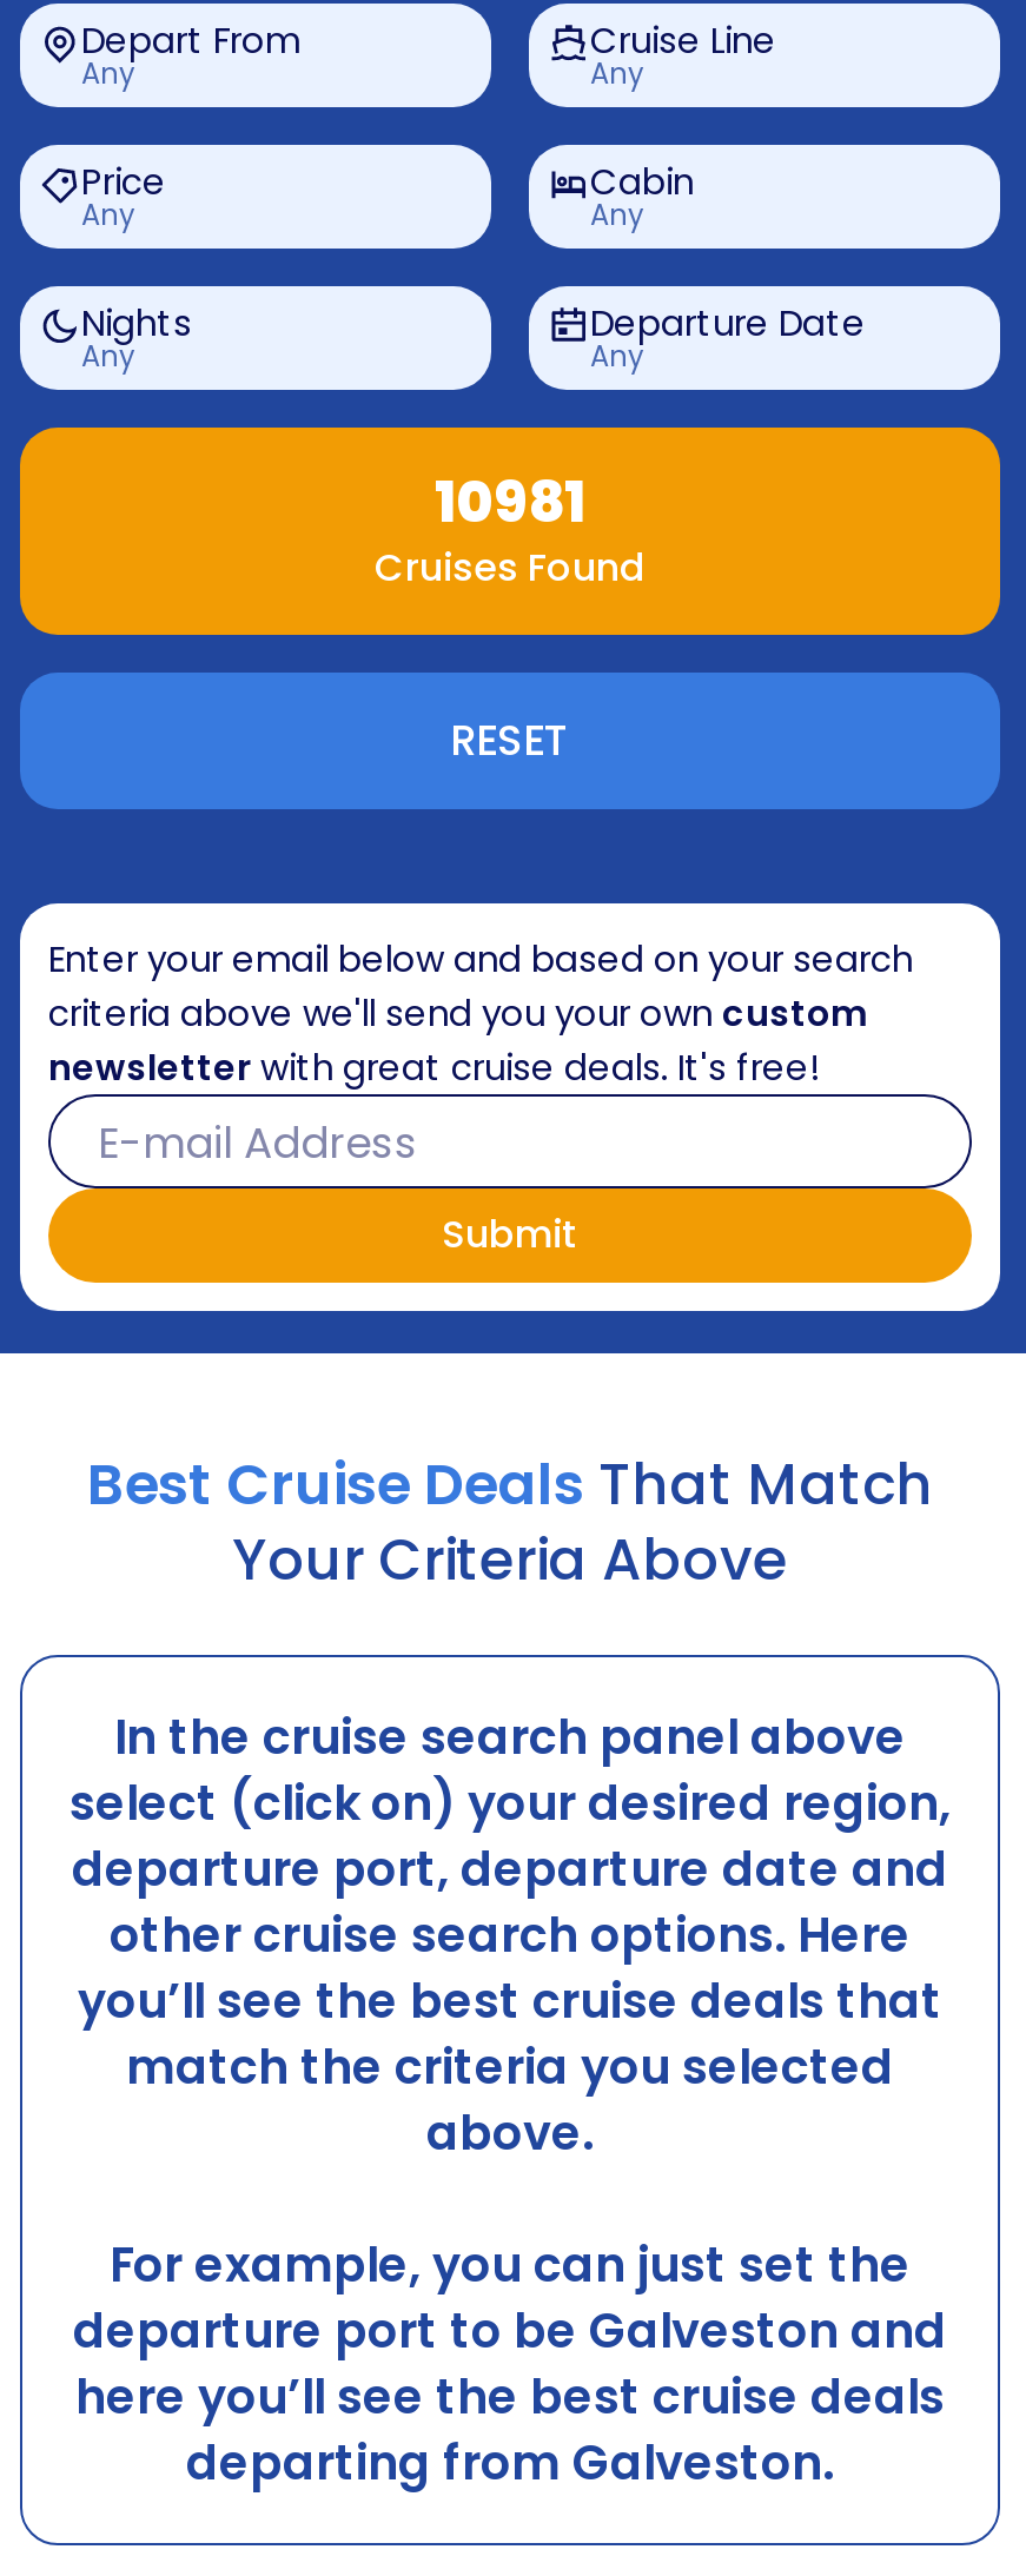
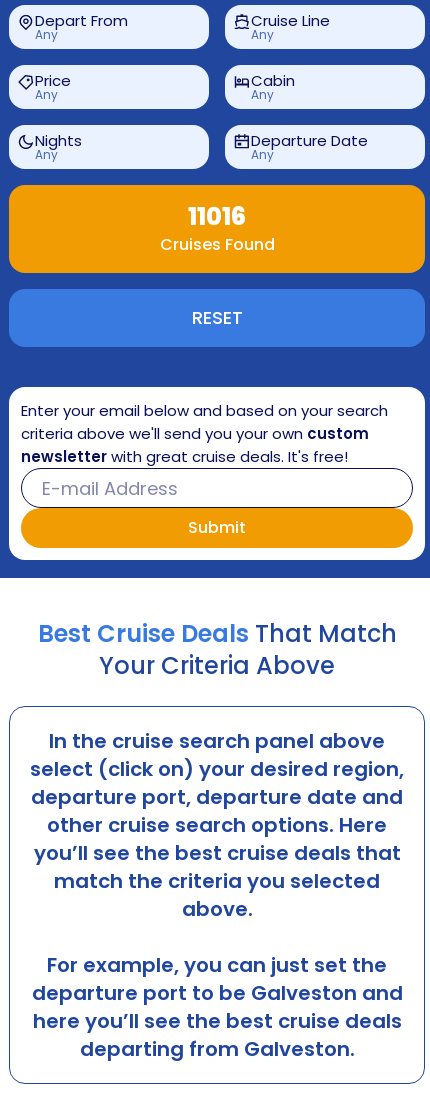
[435,463,585,541] 10981 -> [188,200,246,233] 11016

